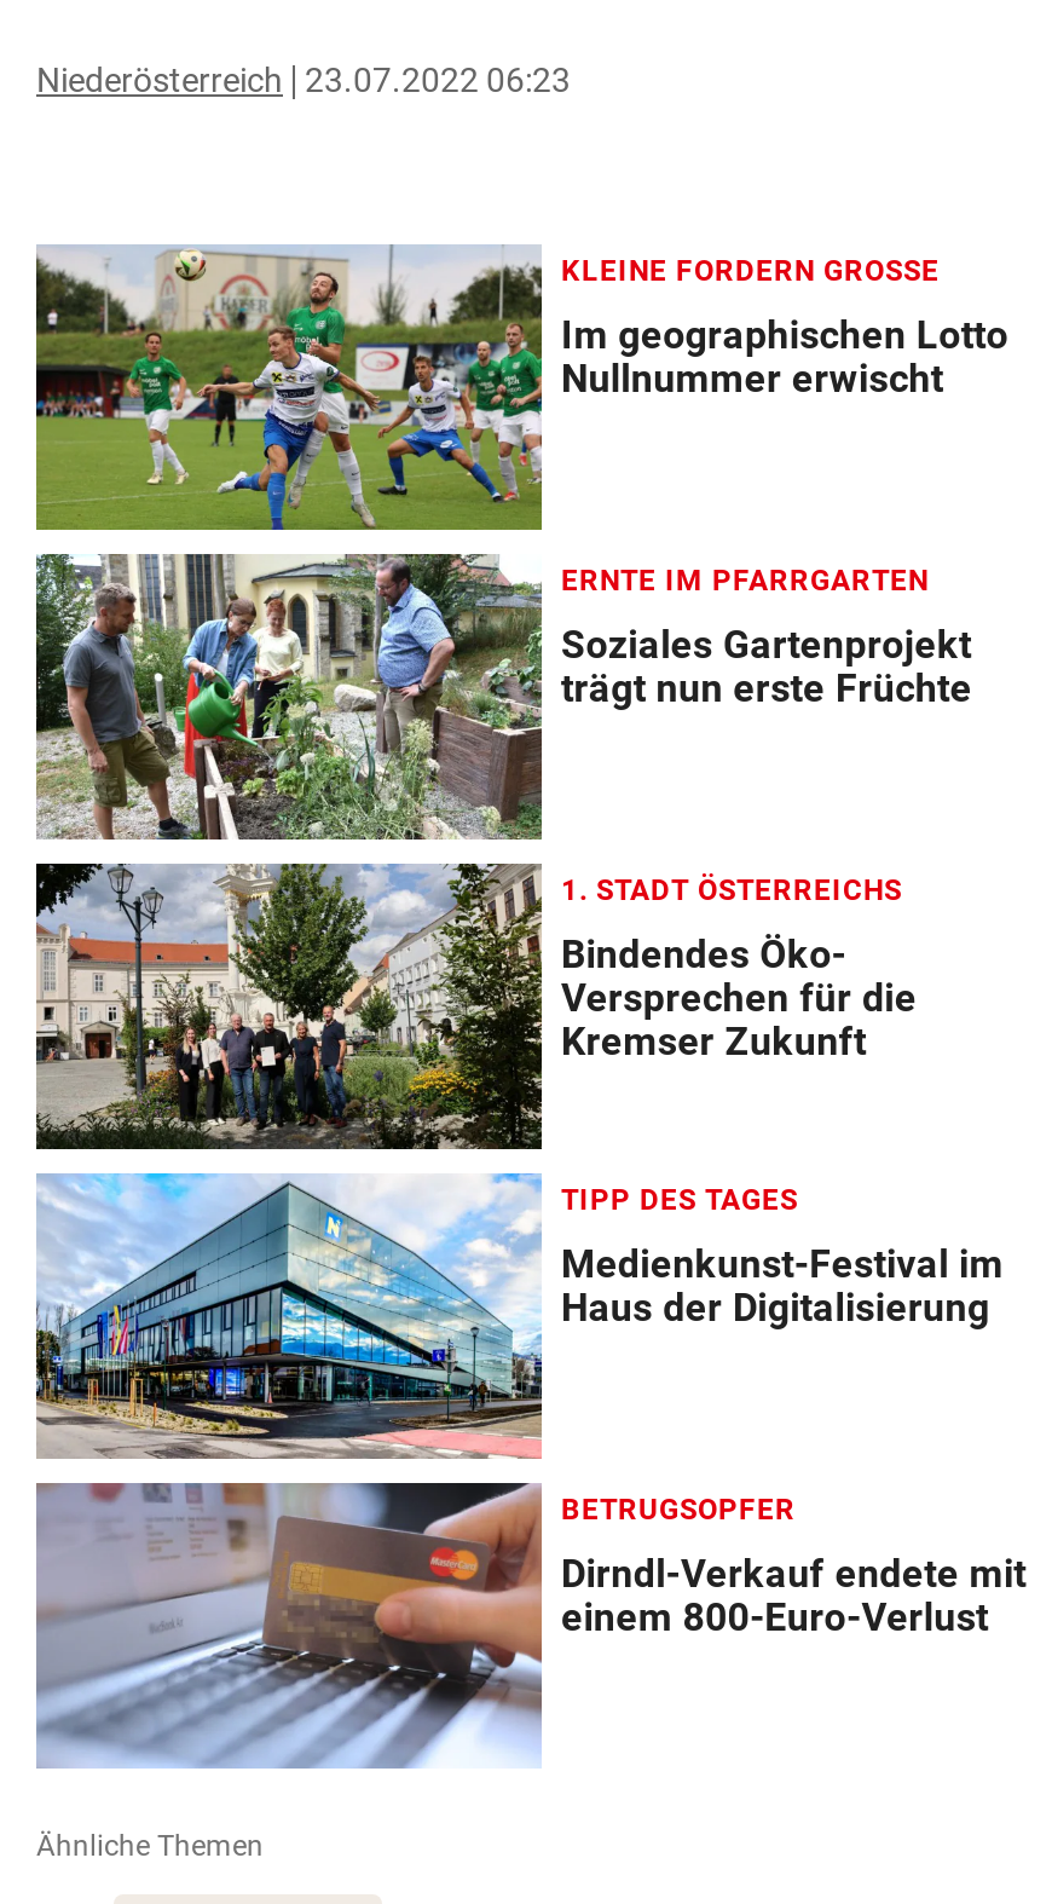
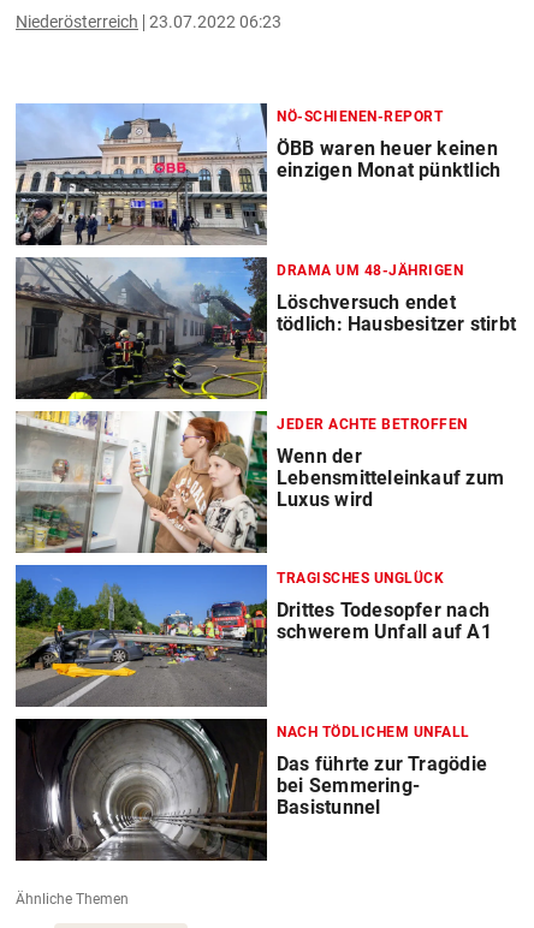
[34,244,921,532] [image] | KLEINE FORDERN GROSSE -> [14,103,443,246] [image] | NÖ-SCHIENEN-REPORT
[561,312,1008,402] Im geographischen Lotto | Nullnummer erwischt -> [277,137,501,182] ÖBB waren heuer keinen | einzigen Monat pünktlich
[34,552,929,842] [image] | ERNTE IM PFARRGARTEN -> [14,256,463,400] [image] | DRAMA UM 48-JÄHRIGEN
[561,622,972,712] Soziales Gartenprojekt | trägt nun erste Früchte -> [277,291,516,335] Löschversuch endet | tödlich: Hausbesitzer stirbt
[34,861,902,1152] [image] | 1. STADT ÖSTERREICHS -> [14,410,467,554] [image] | JEDER ACHTE BETROFFEN
[561,932,917,1065] Bindendes Öko- | Versprechen für die | Kremser Zukunft -> [277,445,504,511] Wenn der | Lebensmitteleinkauf zum | Luxus wird
[36,1173,798,1459] [image] | TIPP DES TAGES -> [14,564,444,708] [image] | TRAGISCHES UNGLÜCK
[561,1242,1004,1331] Medienkunst-Festival im | Haus der Digitalisierung -> [277,599,492,643] Drittes Todesopfer nach | schwerem Unfall auf A1
[36,1481,796,1769] [image] | BETRUGSOPFER -> [14,718,470,862] [image] | NACH TÖDLICHEM UNFALL
[561,1552,1026,1641] Dirndl-Verkauf endete mit | einem 800-Euro-Verlust -> [277,753,487,819] Das führte zur Tragödie | bei Semmering- | Basistunnel

